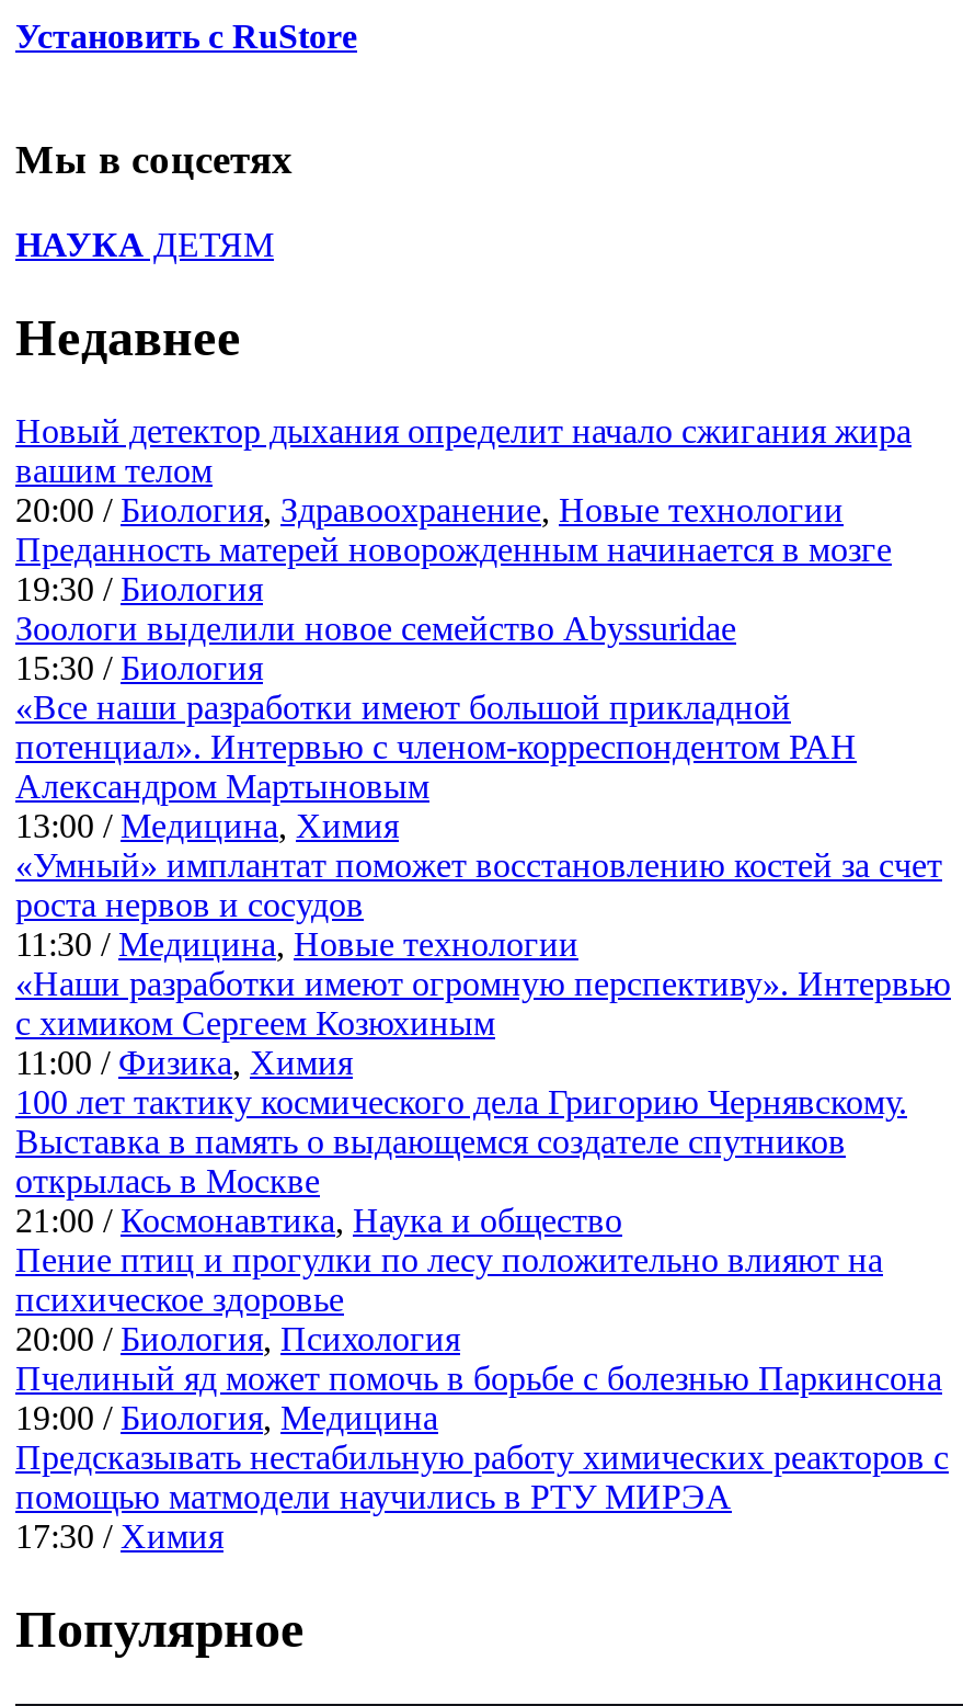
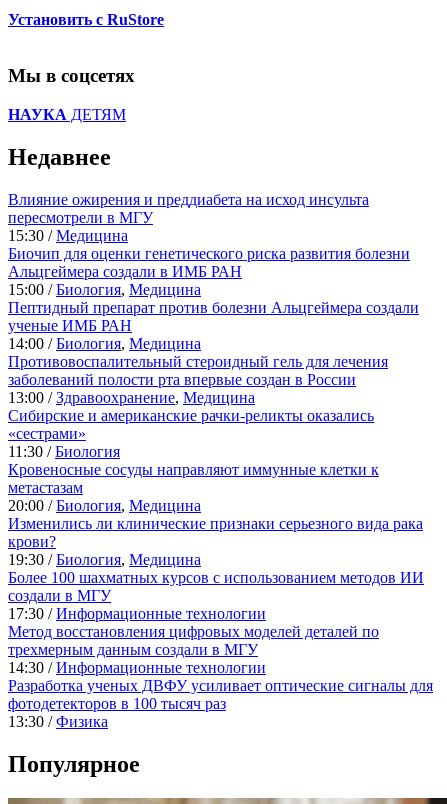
[15,412,951,1554] Новый детектор дыхания определит начало сжигания жира | вашим телом | 20:00 / Биология, Здравоохранение, Новые технологии | Преданность матерей новорожденным начинается в мозге | 19:30 / Биология | Зоологи выделили новое семейство Abyssuridae | 15:30 / Биология | «Все наши разработки имеют большой прикладной | потенциал». Интервью с членом-корреспондентом РАН | Александром Мартыновым | 13:00 / Медицина, Химия | «Умный» имплантат поможет восстановлению костей за счет | роста нервов и сосудов | 11:30 / Медицина, Новые технологии | «Наши разработки имеют огромную перспективу». Интервью | с химиком Сергеем Козюхиным | 11:00 / Физика, Химия | 100 лет тактику космического дела Григорию Чернявскому. | Выставка в память о выдающемся создателе спутников | открылась в Москве | 21:00 / Космонавтика, Наука и общество | Пение птиц и прогулки по лесу положительно влияют на | психическое здоровье | 20:00 / Биология, Психология | Пчелиный яд может помочь в борьбе с болезнью Паркинсона | 19:00 / Биология, Медицина | Предсказывать нестабильную работу химических реакторов с | помощью матмодели научились в РТУ МИРЭА | 17:30 /Химия -> [8,191,433,730] Влияние ожирения и преддиабета на исход инсульта | пересмотрели в МГУ | 15:30 / Медицина | Биочип для оценки генетического риска развития болезни | Альцгеймера создали в ИМБ РАН | 15:00 / Биология, Медицина | Пептидный препарат против болезни Альцгеймера создали | ученые ИМБ РАН | 14:00 / Биология, Медицина | Противовоспалительный стероидный гель для лечения | заболеваний полости рта впервые создан в России | 13:00 / Здравоохранение, Медицина | Сибирские и американские рачки-реликты оказались | «сестрами» | 11:30 / Биология | Кровеносные сосуды направляют иммунные клетки к | метастазам | 20:00 / Биология, Медицина | Изменились ли клинические признаки серьезного вида рака | крови? | 19:30 / Биология, Медицина | Более 100 шахматных курсов с использованием методов ИИ | создали в МГУ | 17:30 / Информационные технологии | Метод восстановления цифровых моделей деталей по | трехмерным данным создали в МГУ | 14:30 / Информационные технологии | Разработка ученых ДВФУ усиливает оптические сигналы для | фотодетекторов в 100 тысяч раз | 13:30 / Физика

